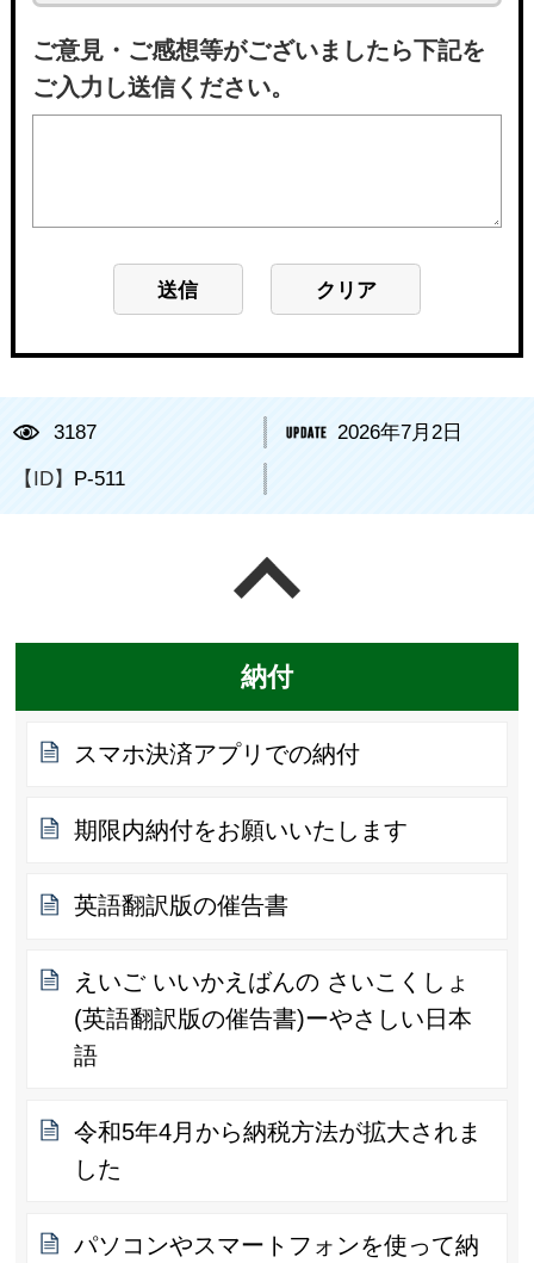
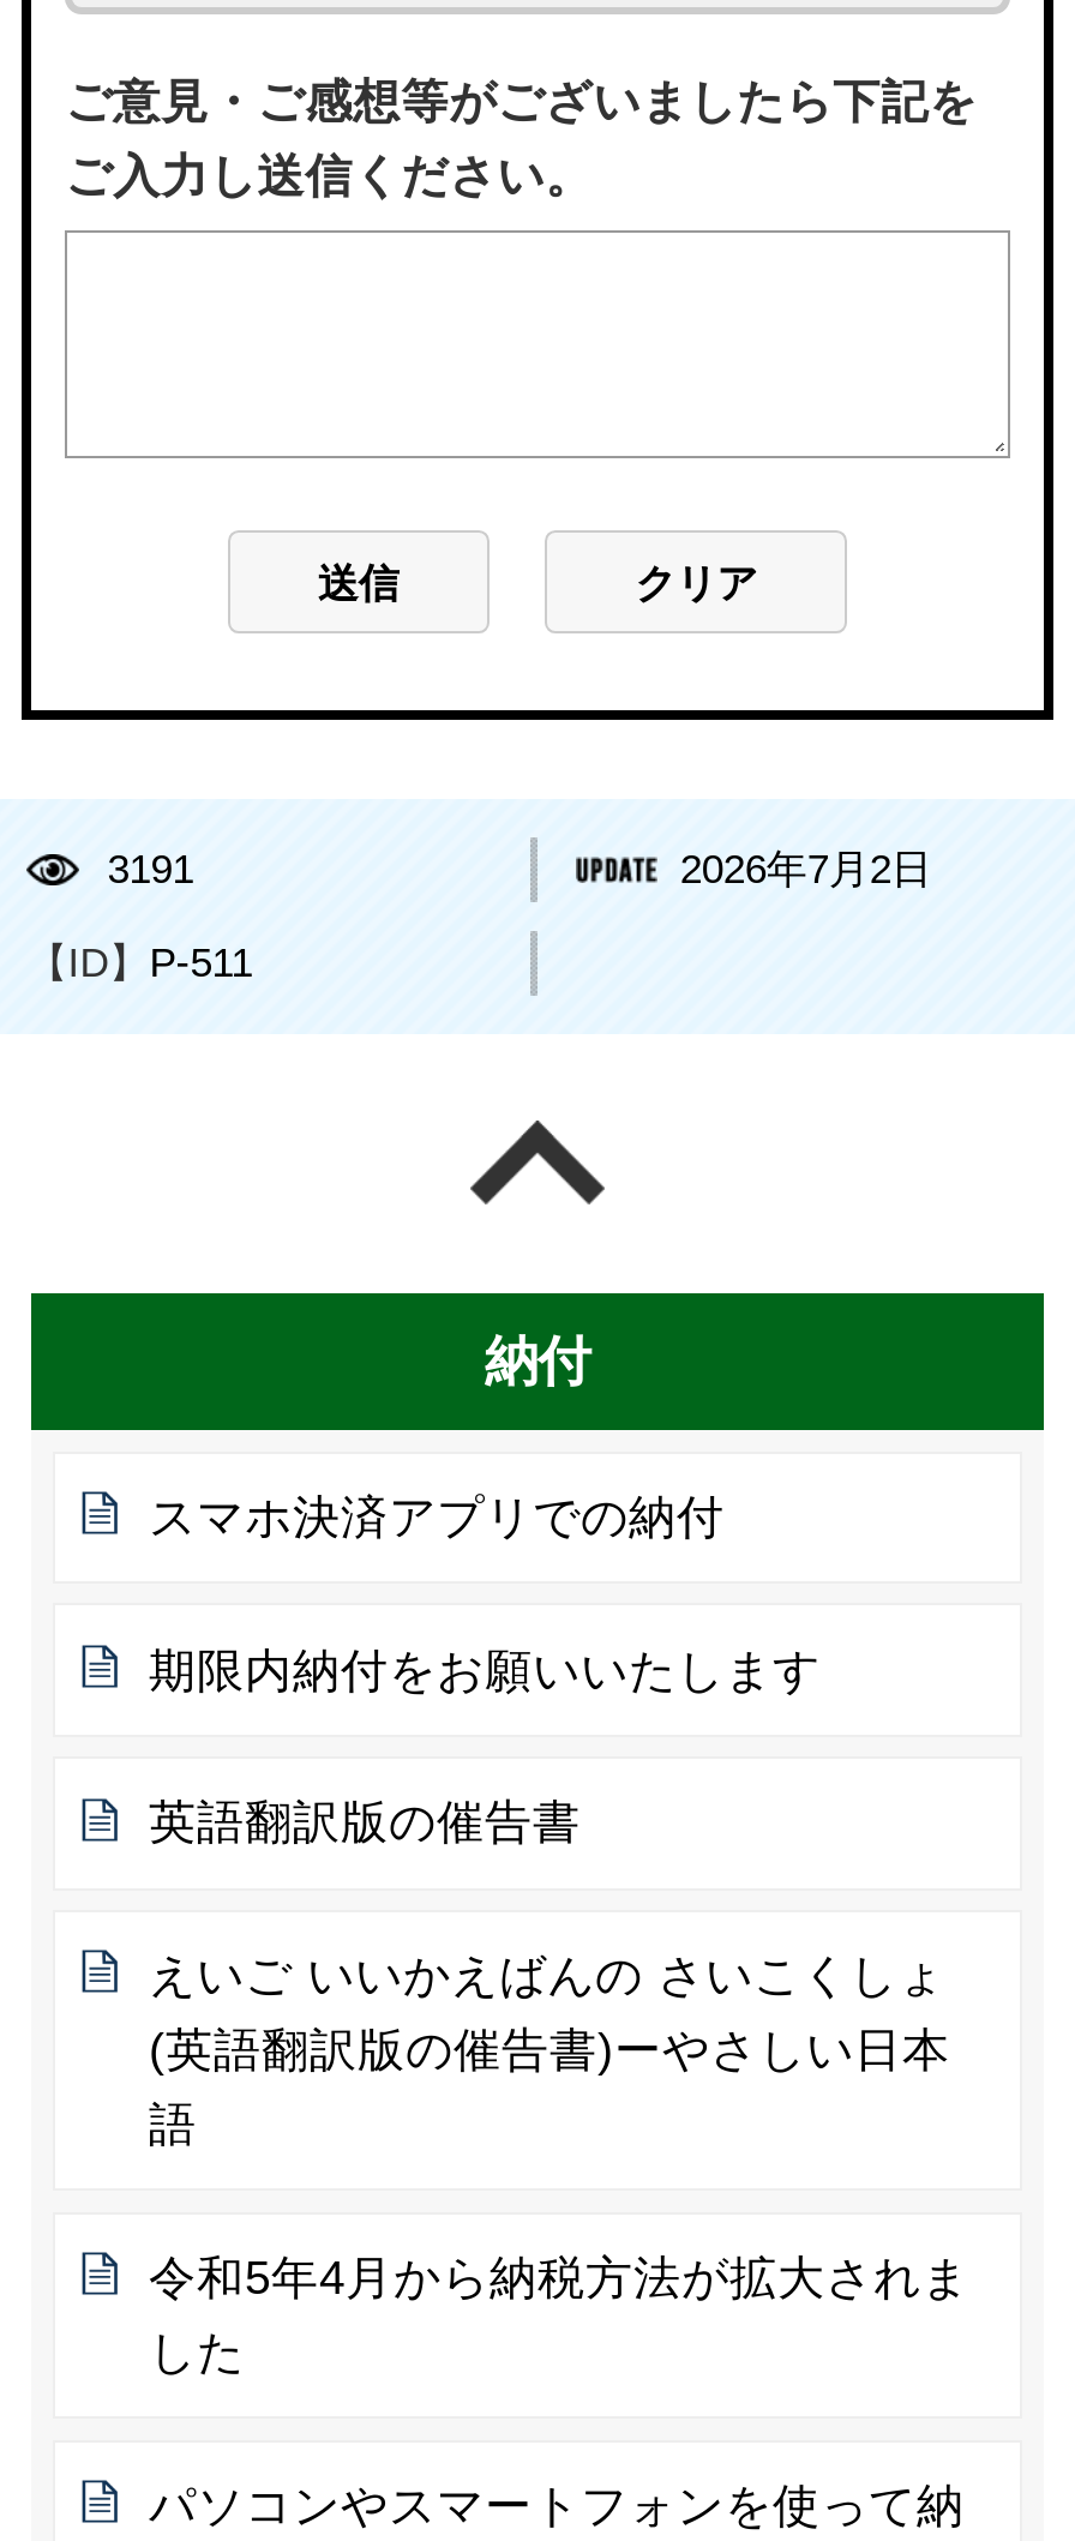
[53,422,96,444] 3187 -> [107,848,194,894] 3191

